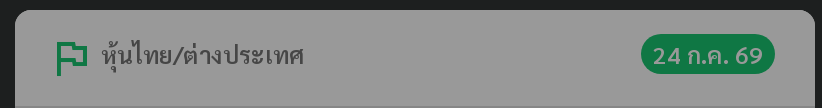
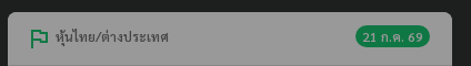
[653,38,763,70] 24 ก.ค. 69 -> [362,27,423,45] 21 ก.ค. 69

